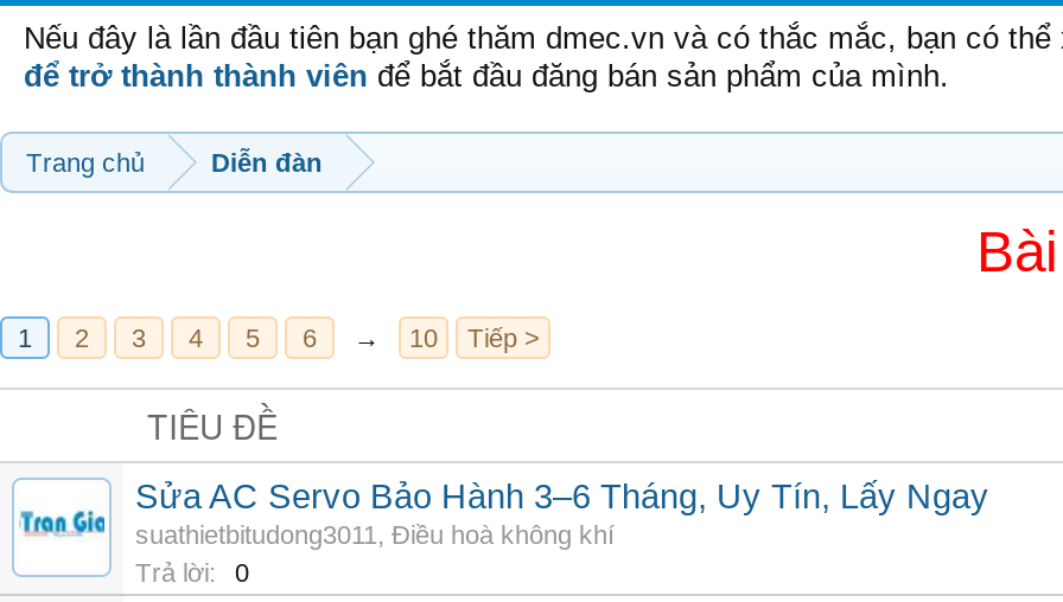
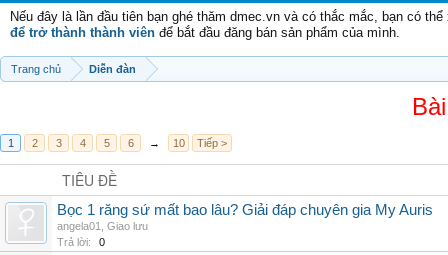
[19,489,102,565] [image] -> none
[135,478,989,549] Sửa AC Servo Bảo Hành 3–6 Tháng, Uy Tín, Lấy Ngay | suathietbitudong3011, Điều hoà không khí -> [57,202,433,232] Bọc 1 răng sứ mất bao lâu? Giải đáp chuyên gia My Auris | angela01, Giao lưu

